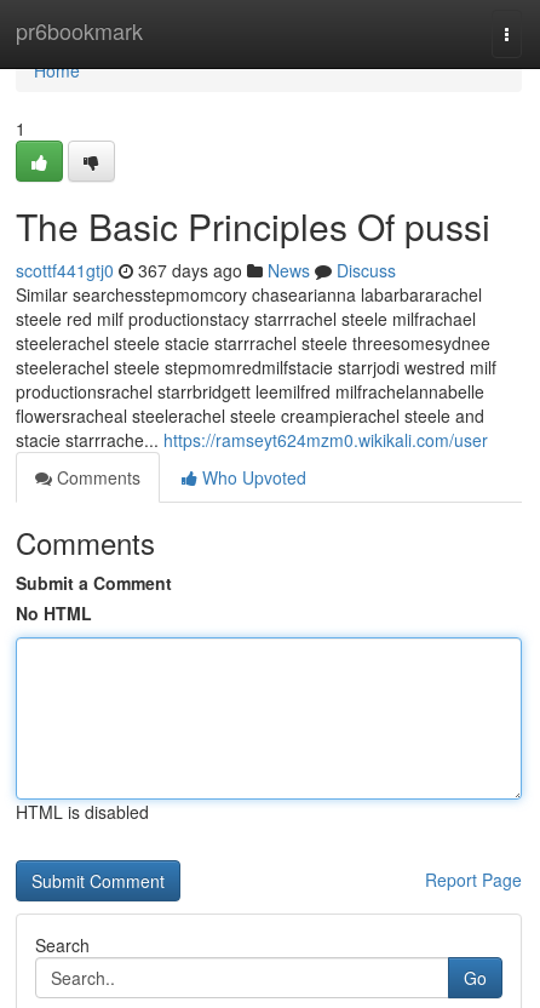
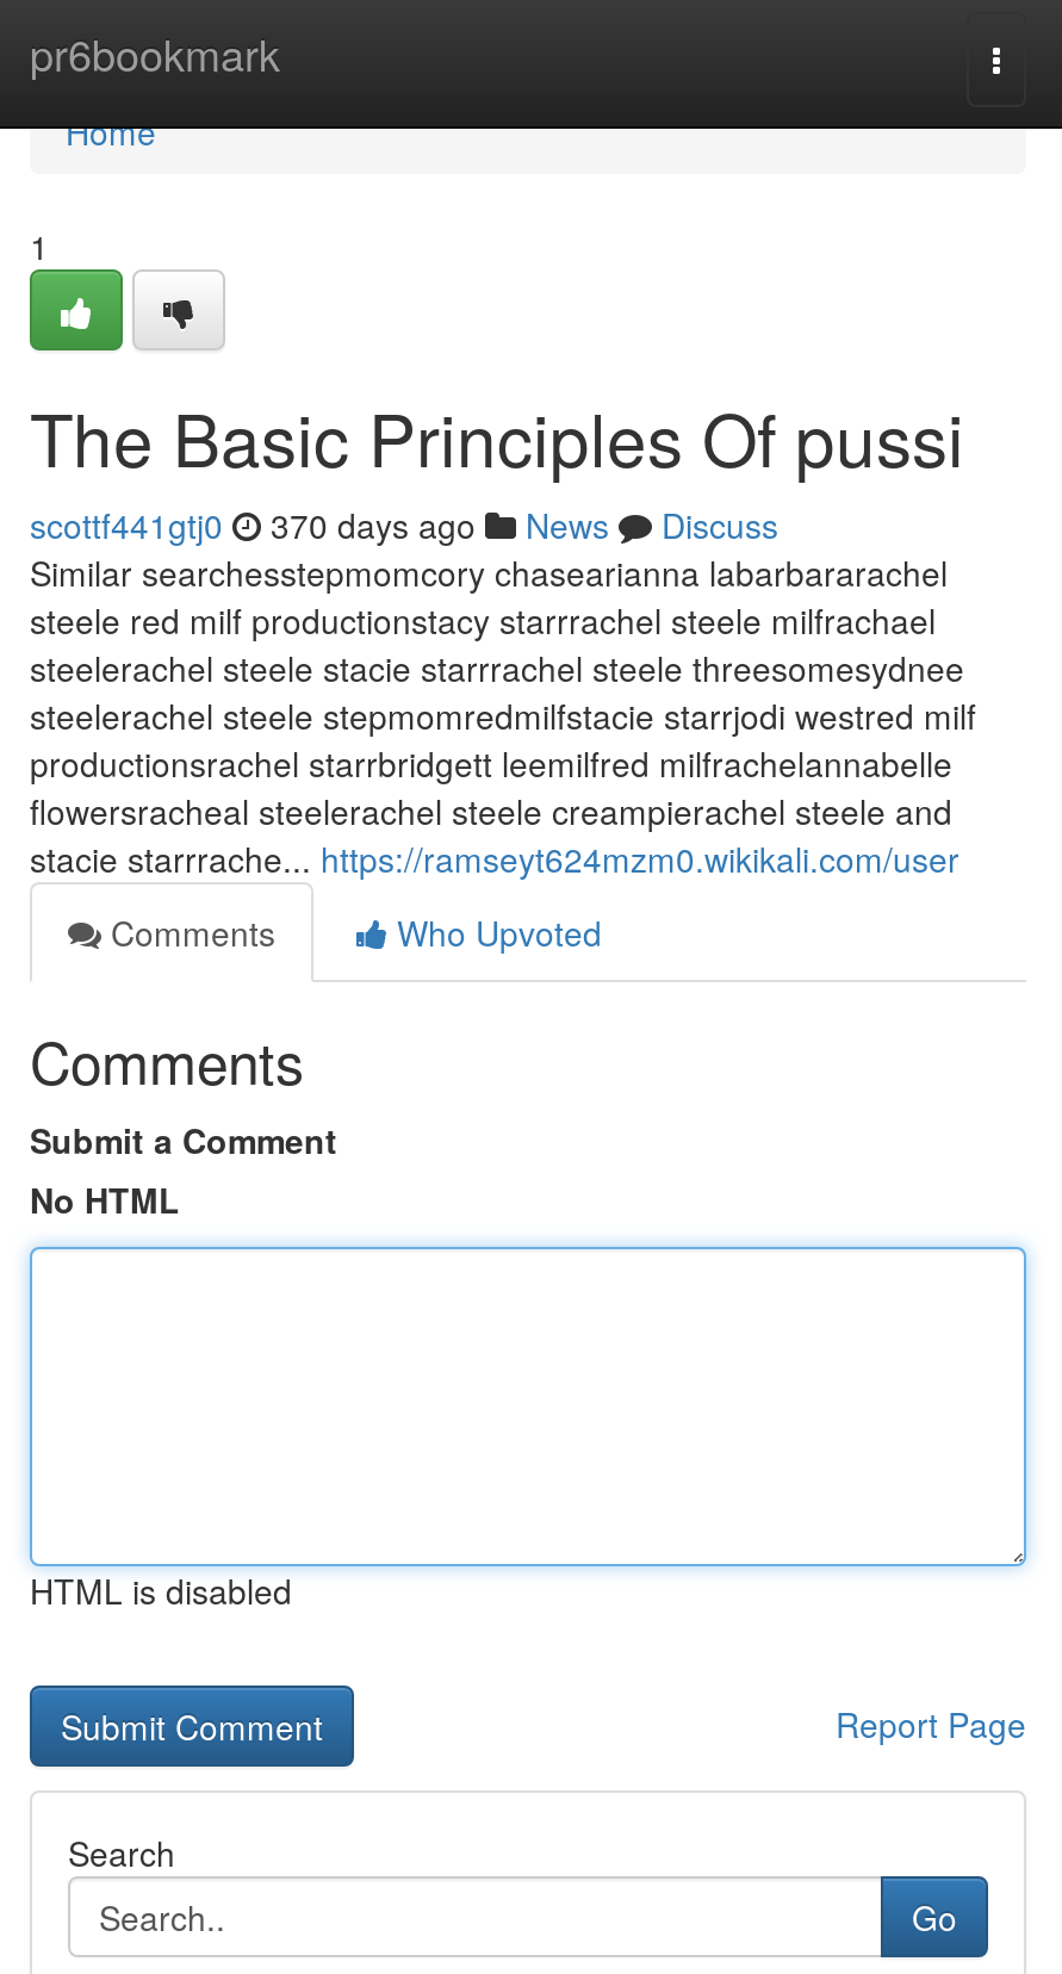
[16,258,396,282] scottf441gtj0 367 days ago News Discuss -> [30,501,778,548] scottf441gtj0 370 days ago News Discuss

